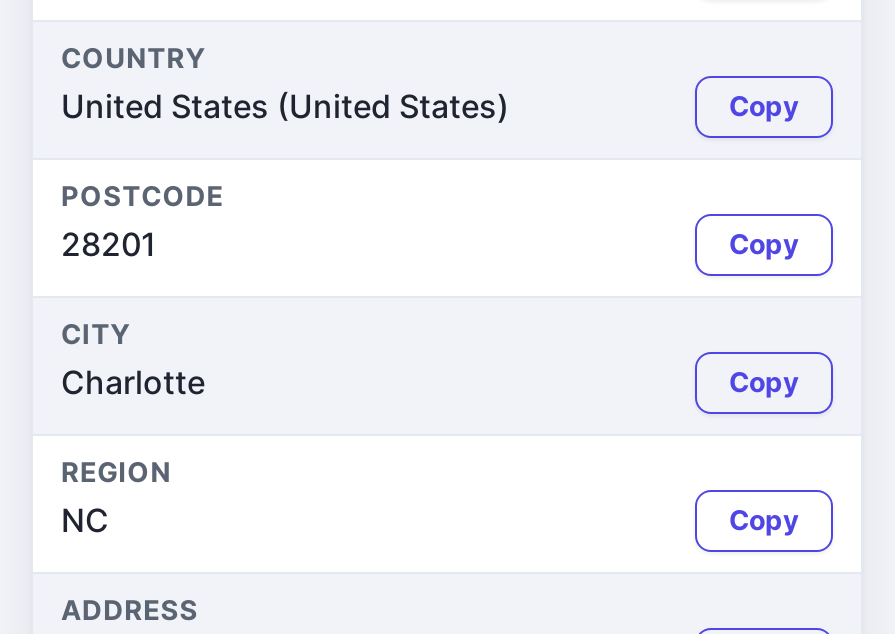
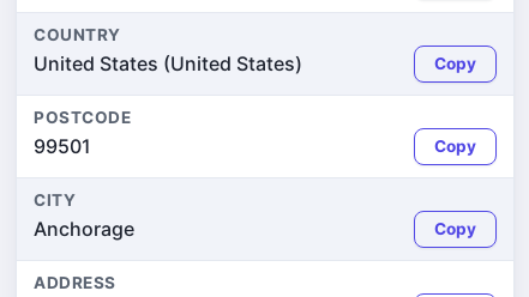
[61,224,157,264] 28201 -> [34,134,91,158] 99501
[61,362,799,540] Charlotte | Copy | REGION | NC -> [34,217,134,241] Anchorage

